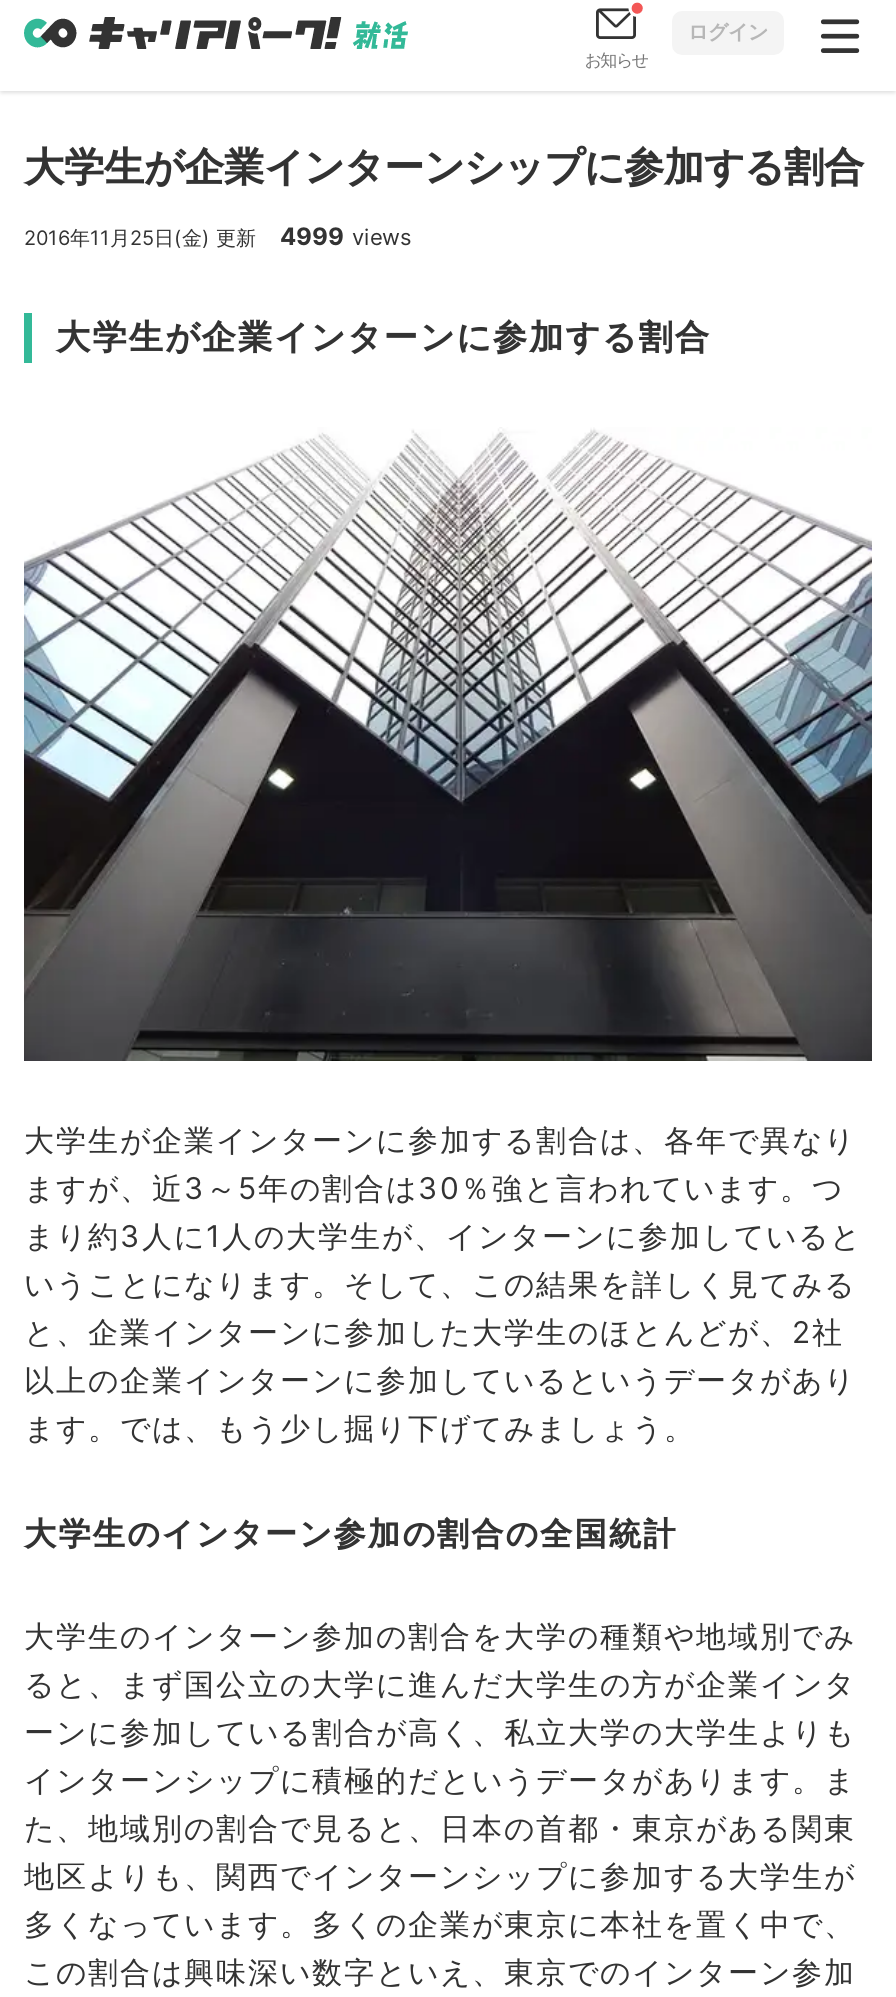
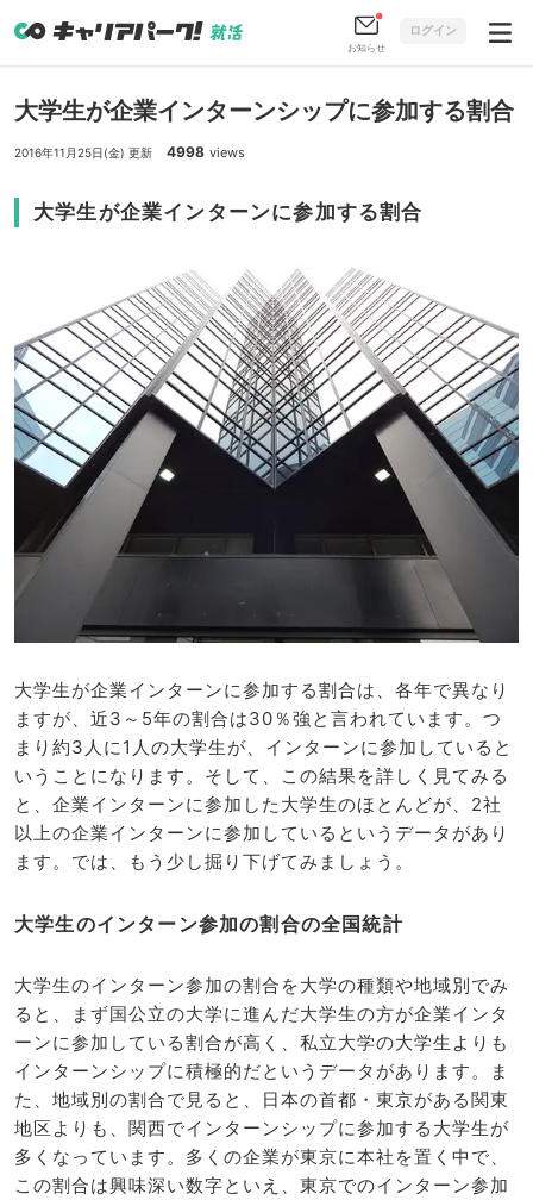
[24,220,412,250] 2016年11月25日(金) 更新 4999 views -> [14,142,245,160] 2016年11月25日(金) 更新 4998 views

